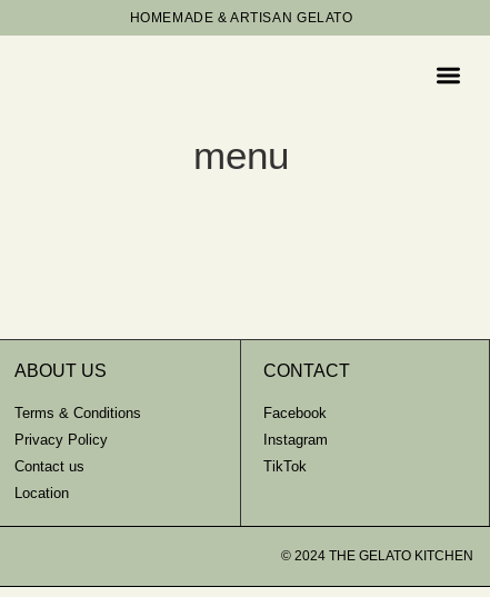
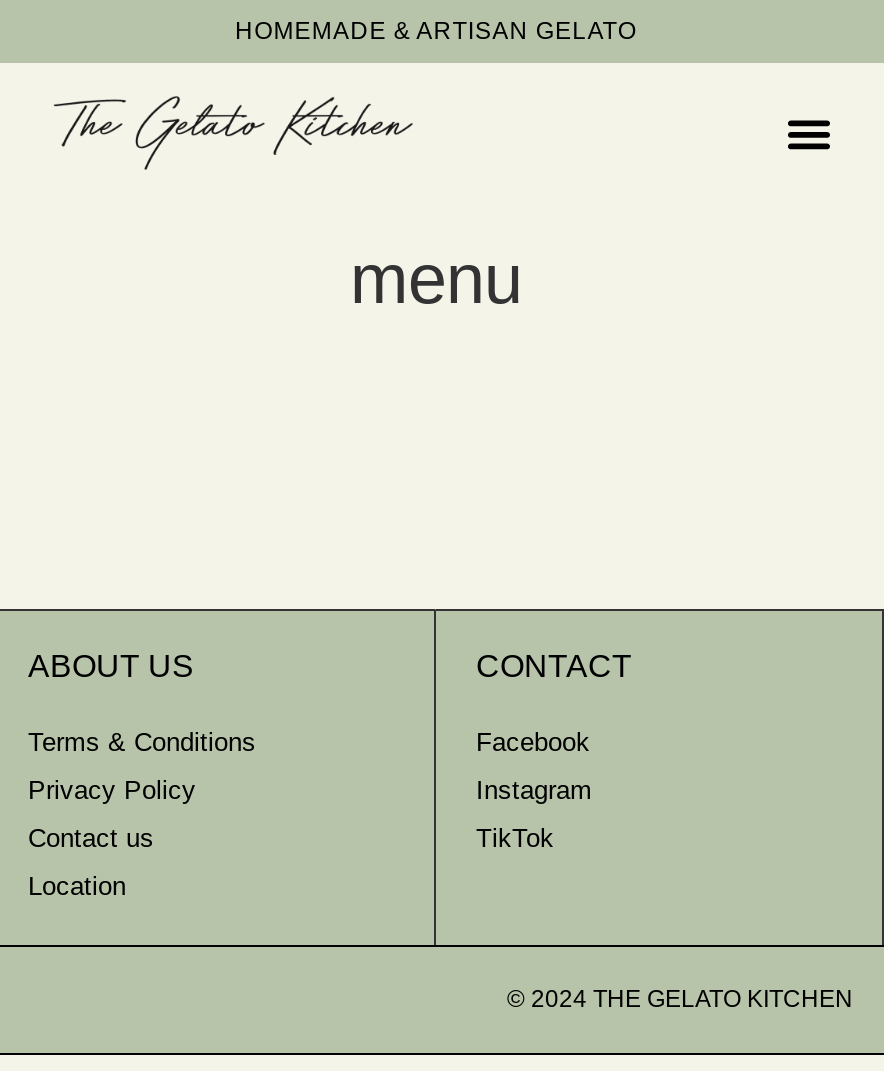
none -> [52,95,414,171] [image]

